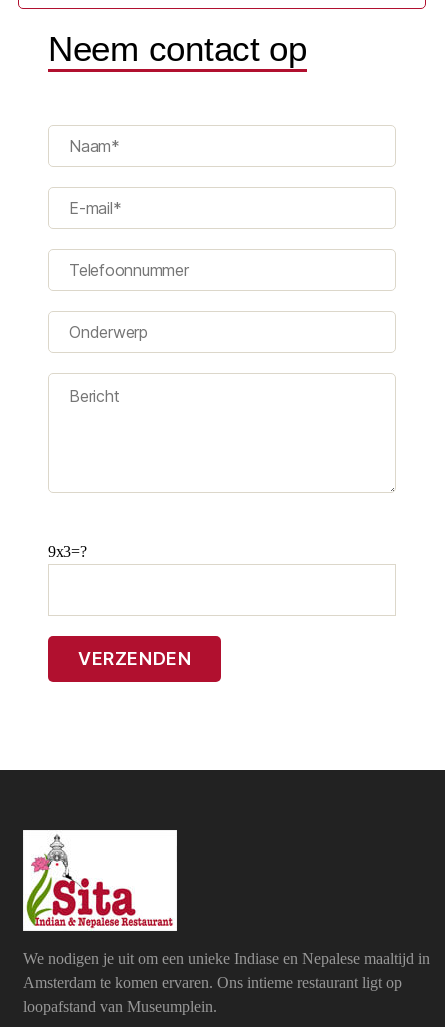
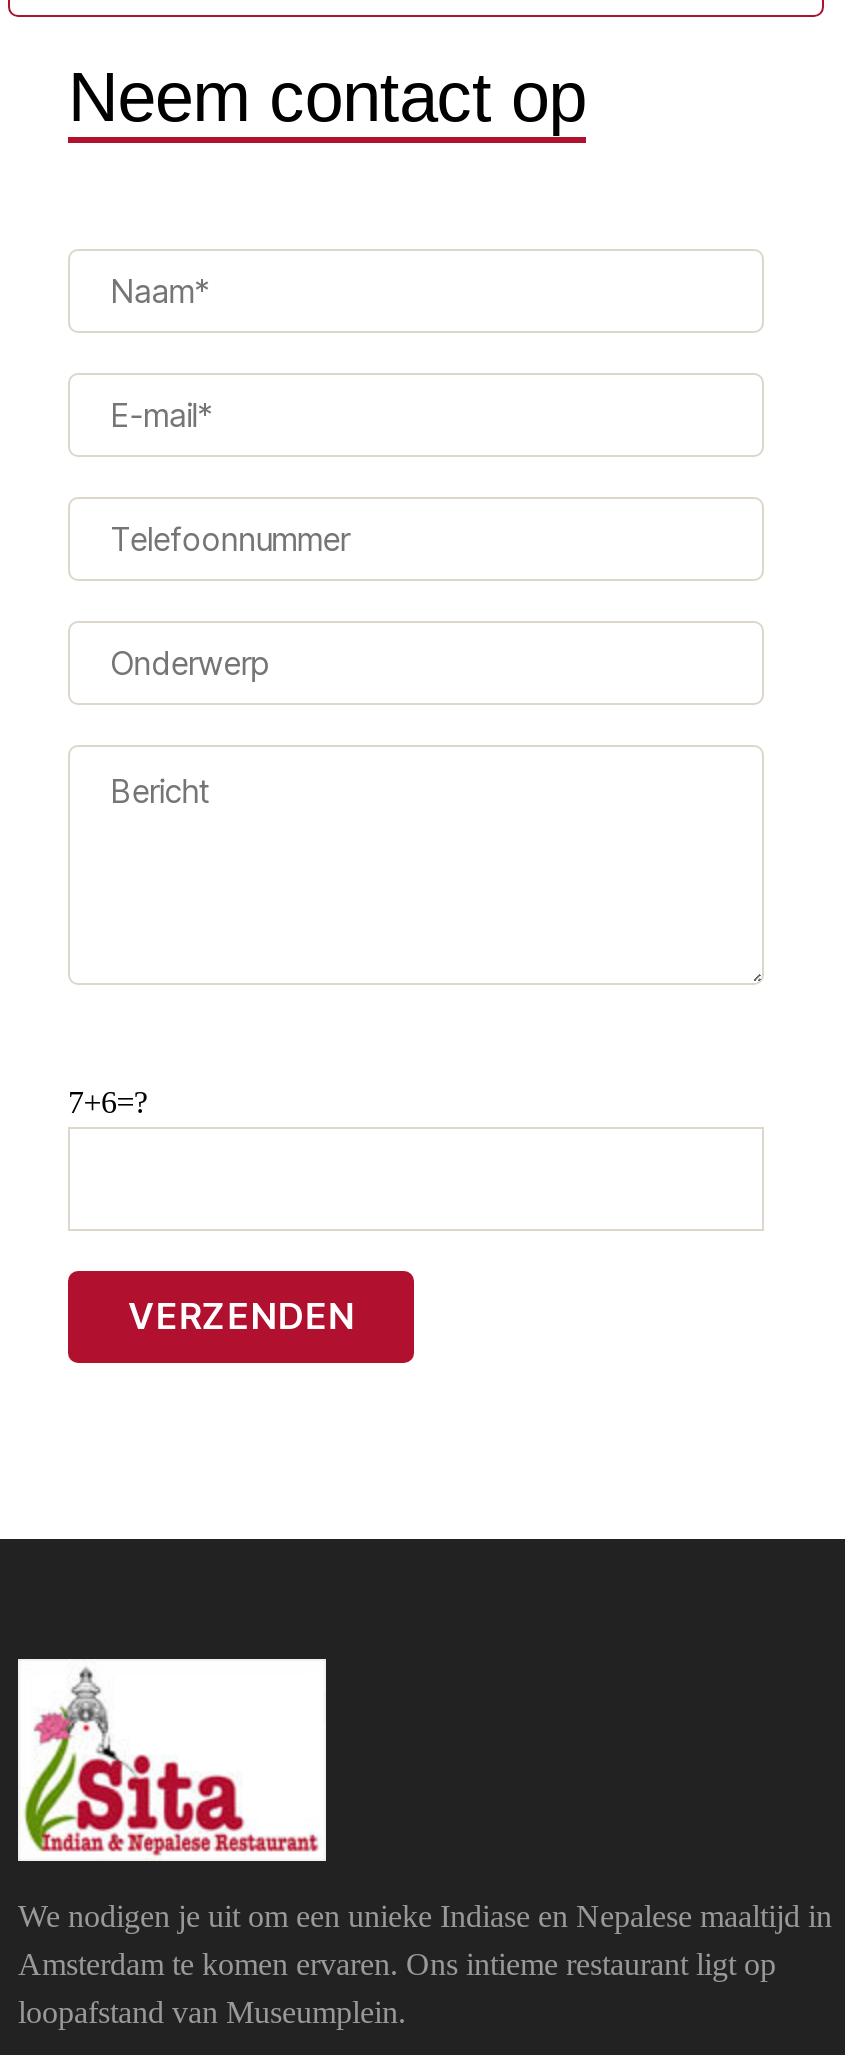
[48,543,87,560] 9x3=? -> [68,1085,147,1119] 7+6=?

